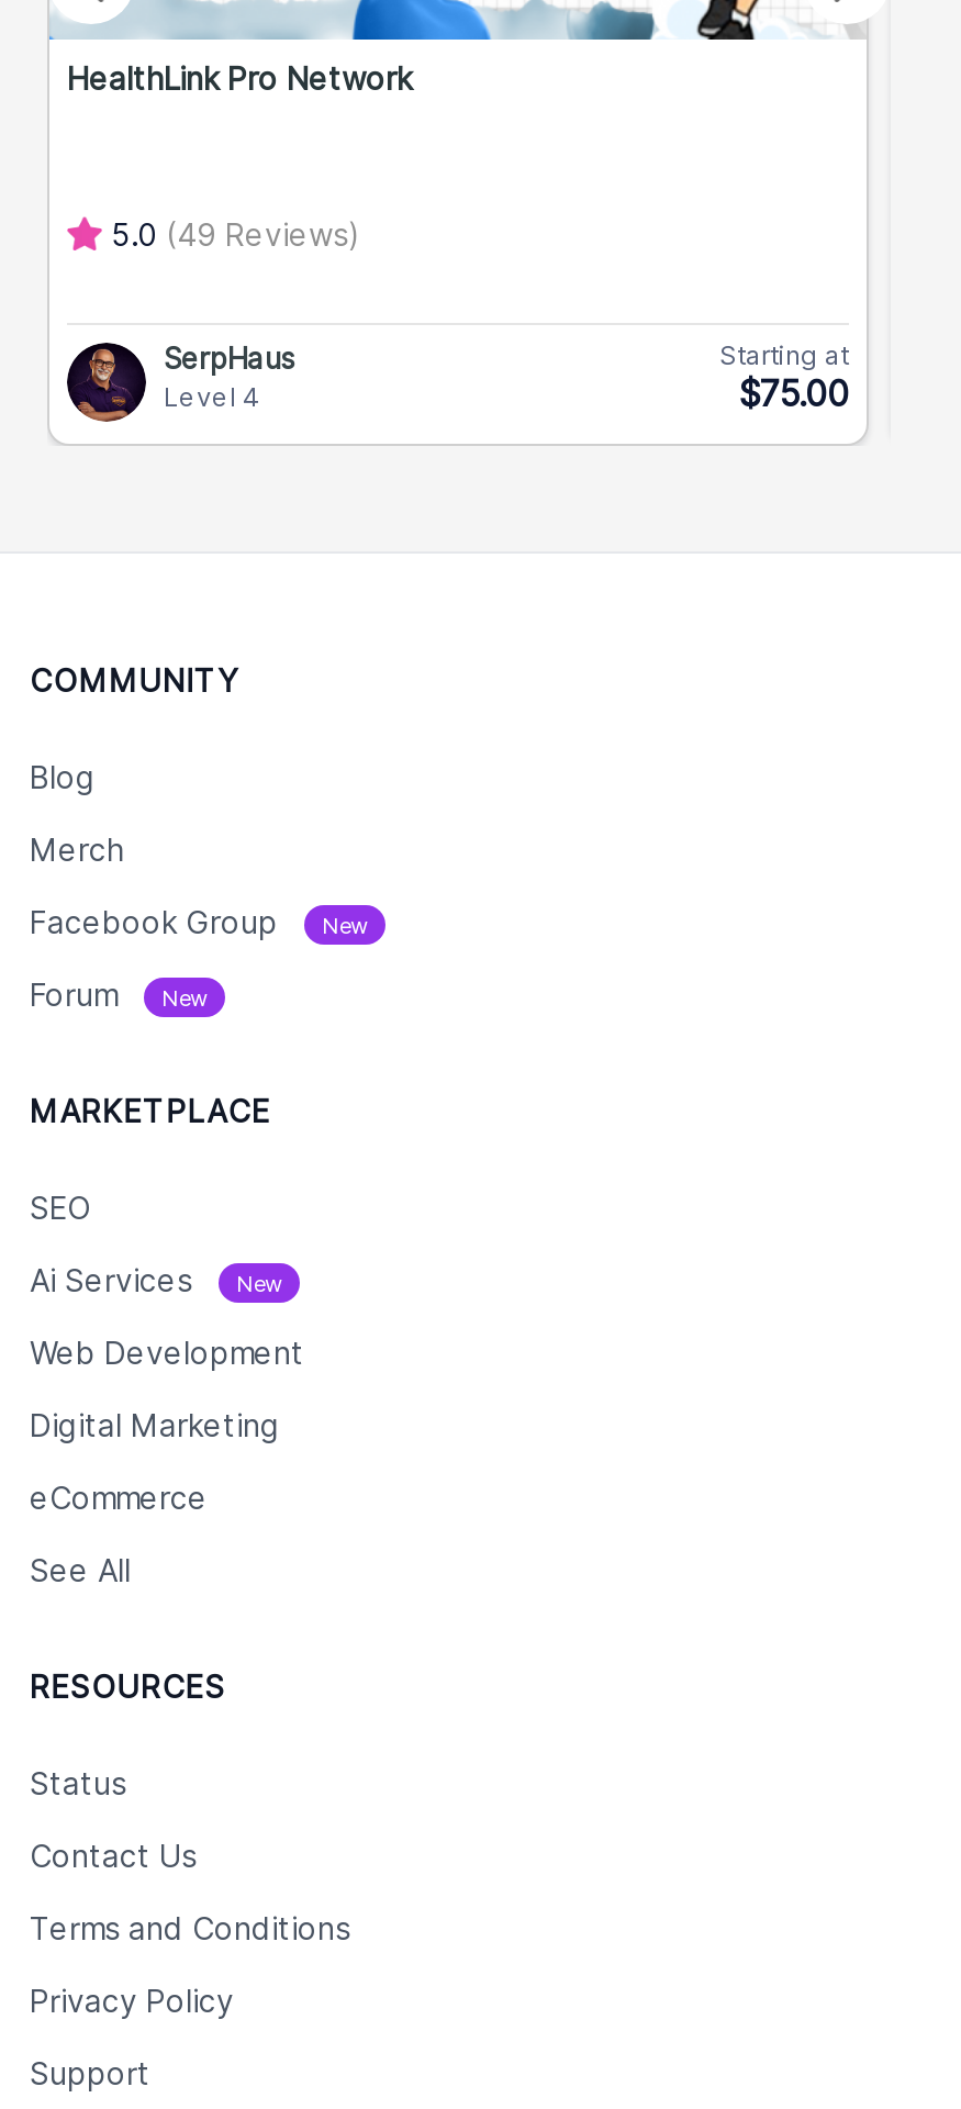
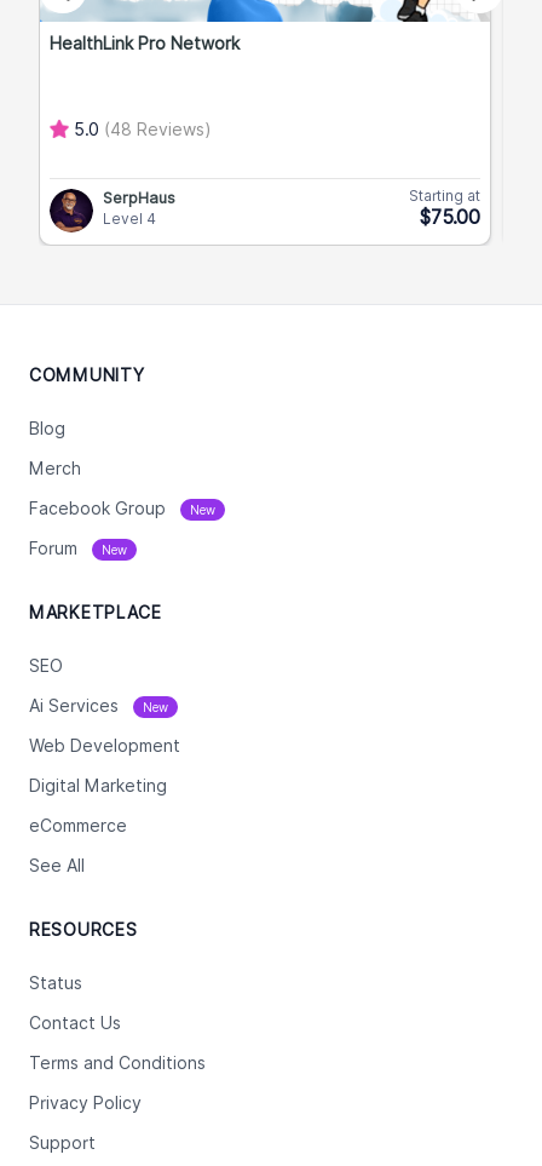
[111,218,359,253] 5.0 (49 Reviews) -> [74,120,211,139] 5.0 (48 Reviews)

